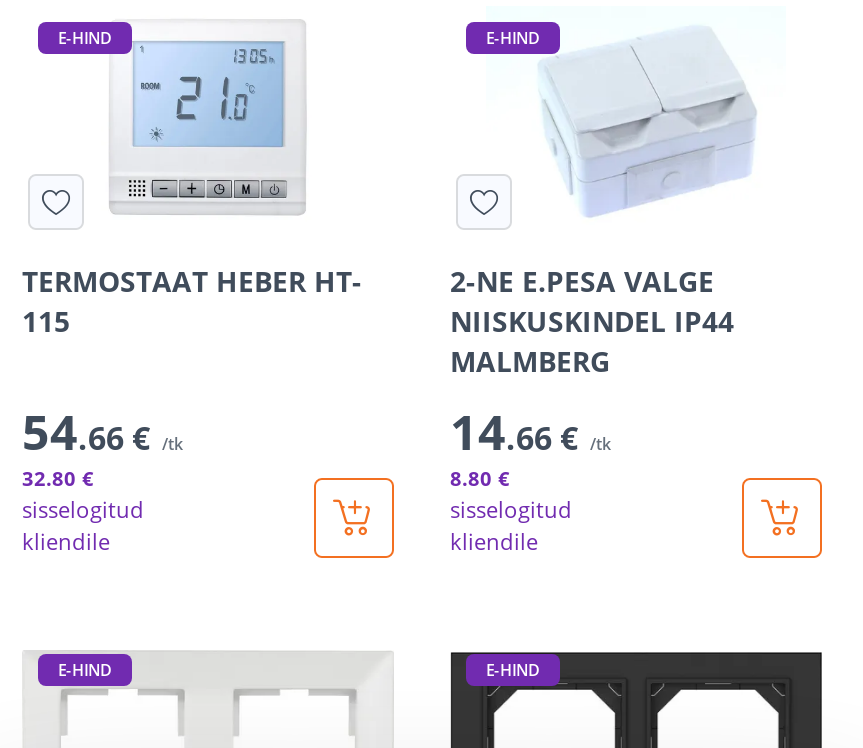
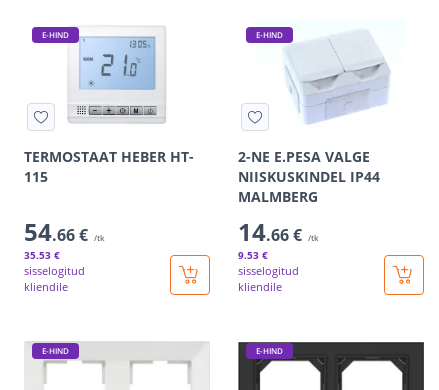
[22,464,94,492] 32.80 € -> [24,248,60,262] 35.53 €
[450,464,510,492] 8.80 € -> [238,248,268,262] 9.53 €

